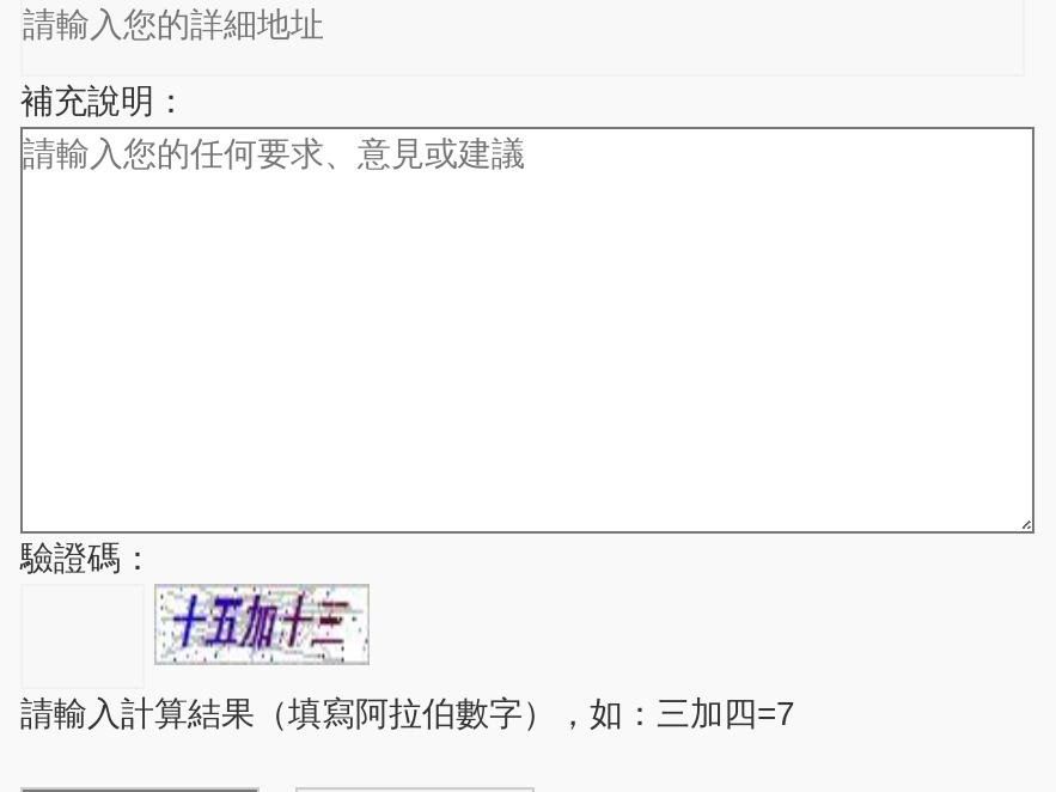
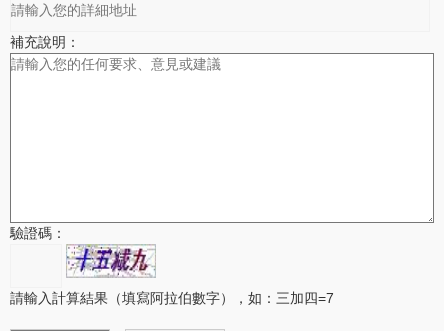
[157,584,367,665] [image] -> [66,243,156,278] [image]

